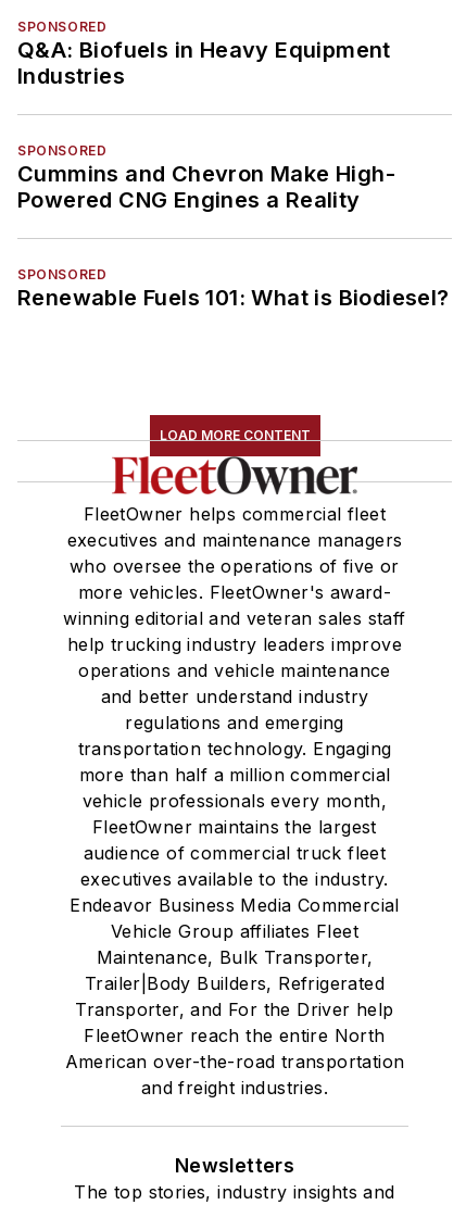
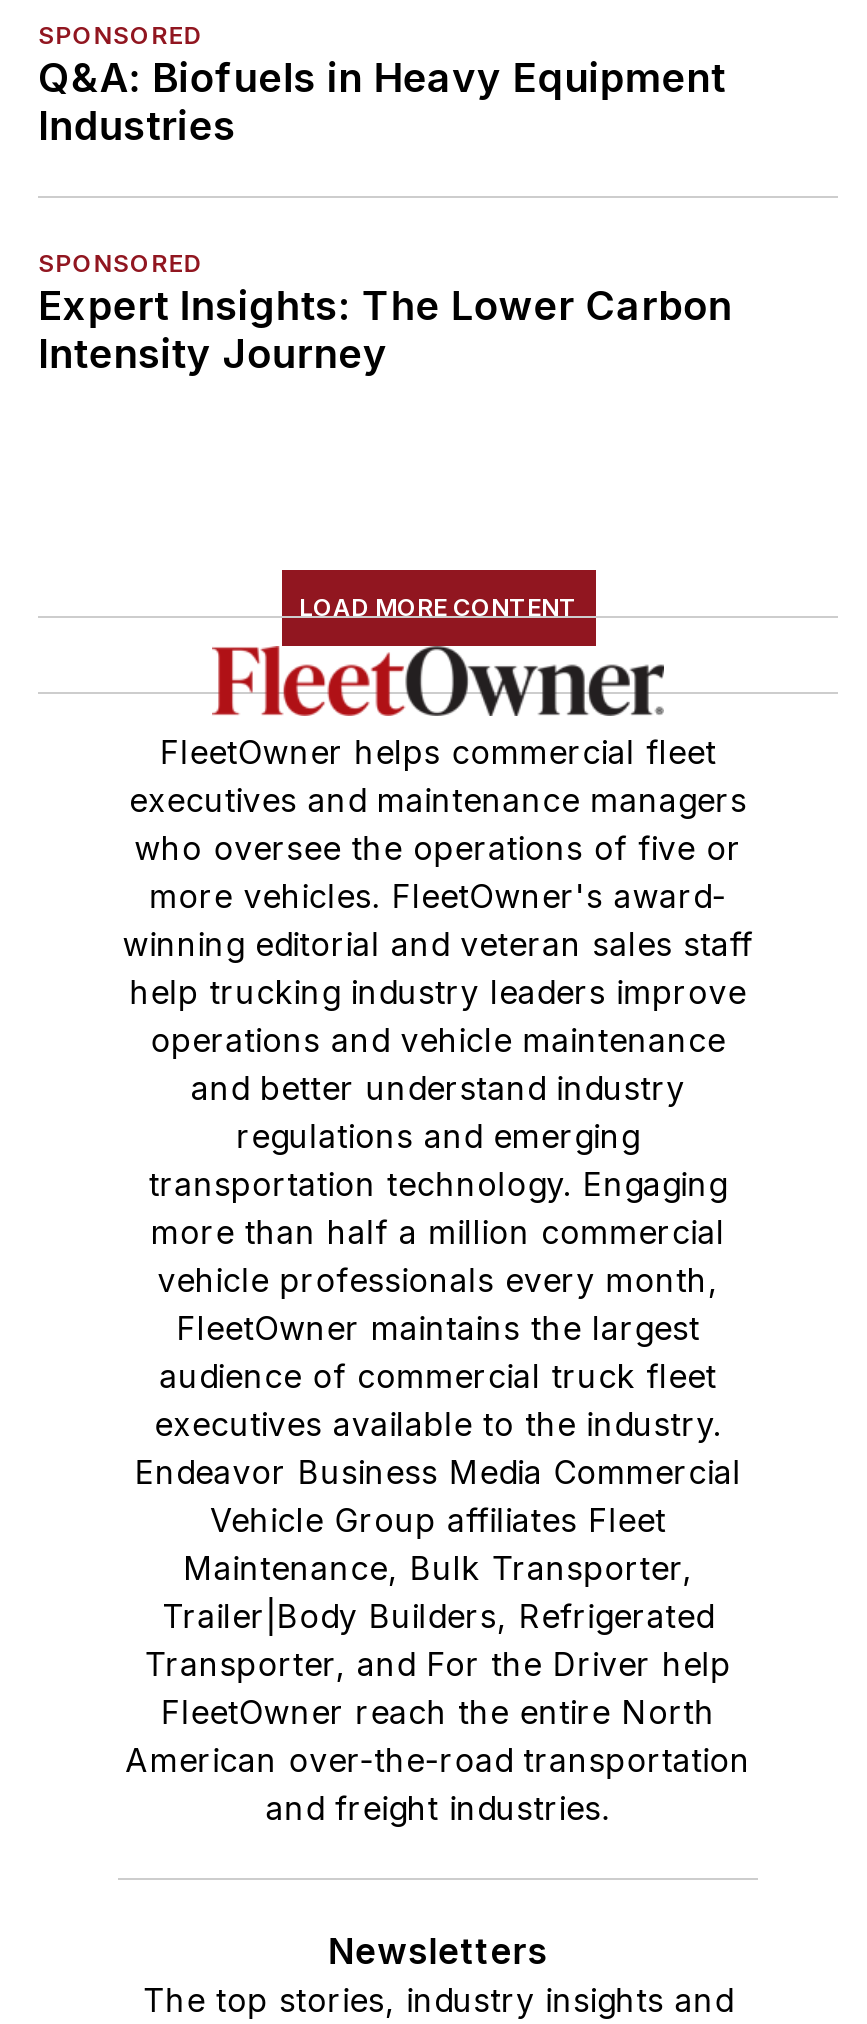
[17,161,449,311] Cummins and Chevron Make High- | Powered CNG Engines a Reality | SPONSORED | Renewable Fuels 101: What is Biodiesel? -> [38,282,732,378] Expert Insights: The Lower Carbon | Intensity Journey

